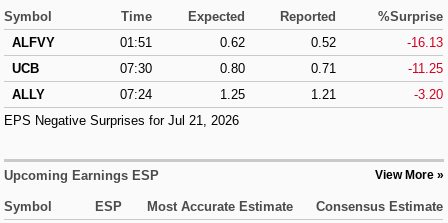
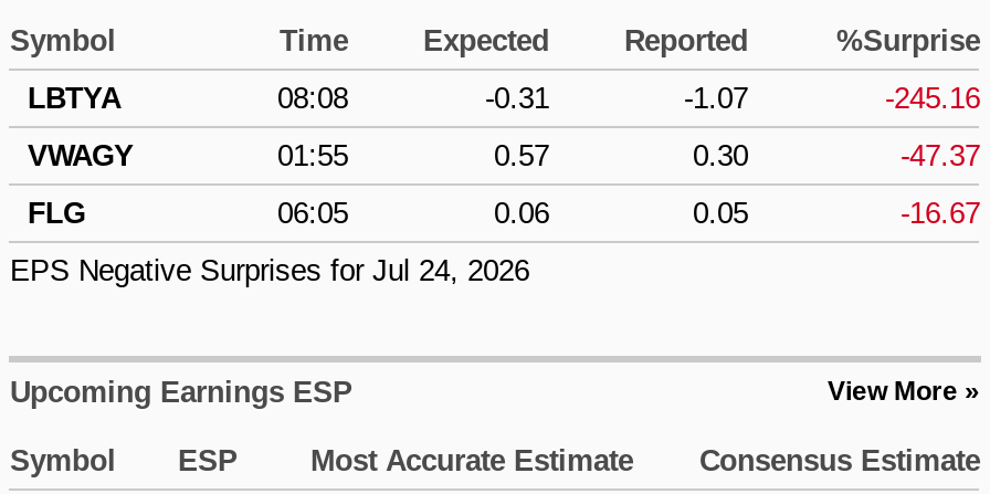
[12,35,443,50] ALFVY | 01:51 | 0.62 | 0.52 | -16.13 -> [28,82,980,115] LBTYA | 08:08 | -0.31 | -1.07 | -245.16
[12,61,443,76] UCB | 07:30 | 0.80 | 0.71 | -11.25 -> [28,139,980,172] VWAGY | 01:55 | 0.57 | 0.30 | -47.37
[12,87,443,102] ALLY | 07:24 | 1.25 | 1.21 | -3.20 -> [28,196,980,230] FLG | 06:05 | 0.06 | 0.05 | -16.67
[4,113,239,128] EPS Negative Surprises for Jul 21, 2026 -> [10,254,529,287] EPS Negative Surprises for Jul 24, 2026

